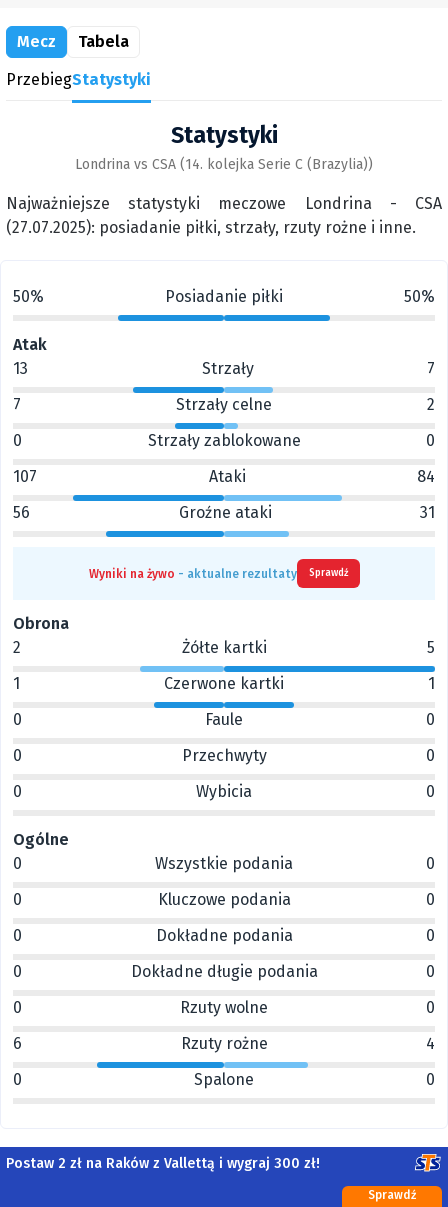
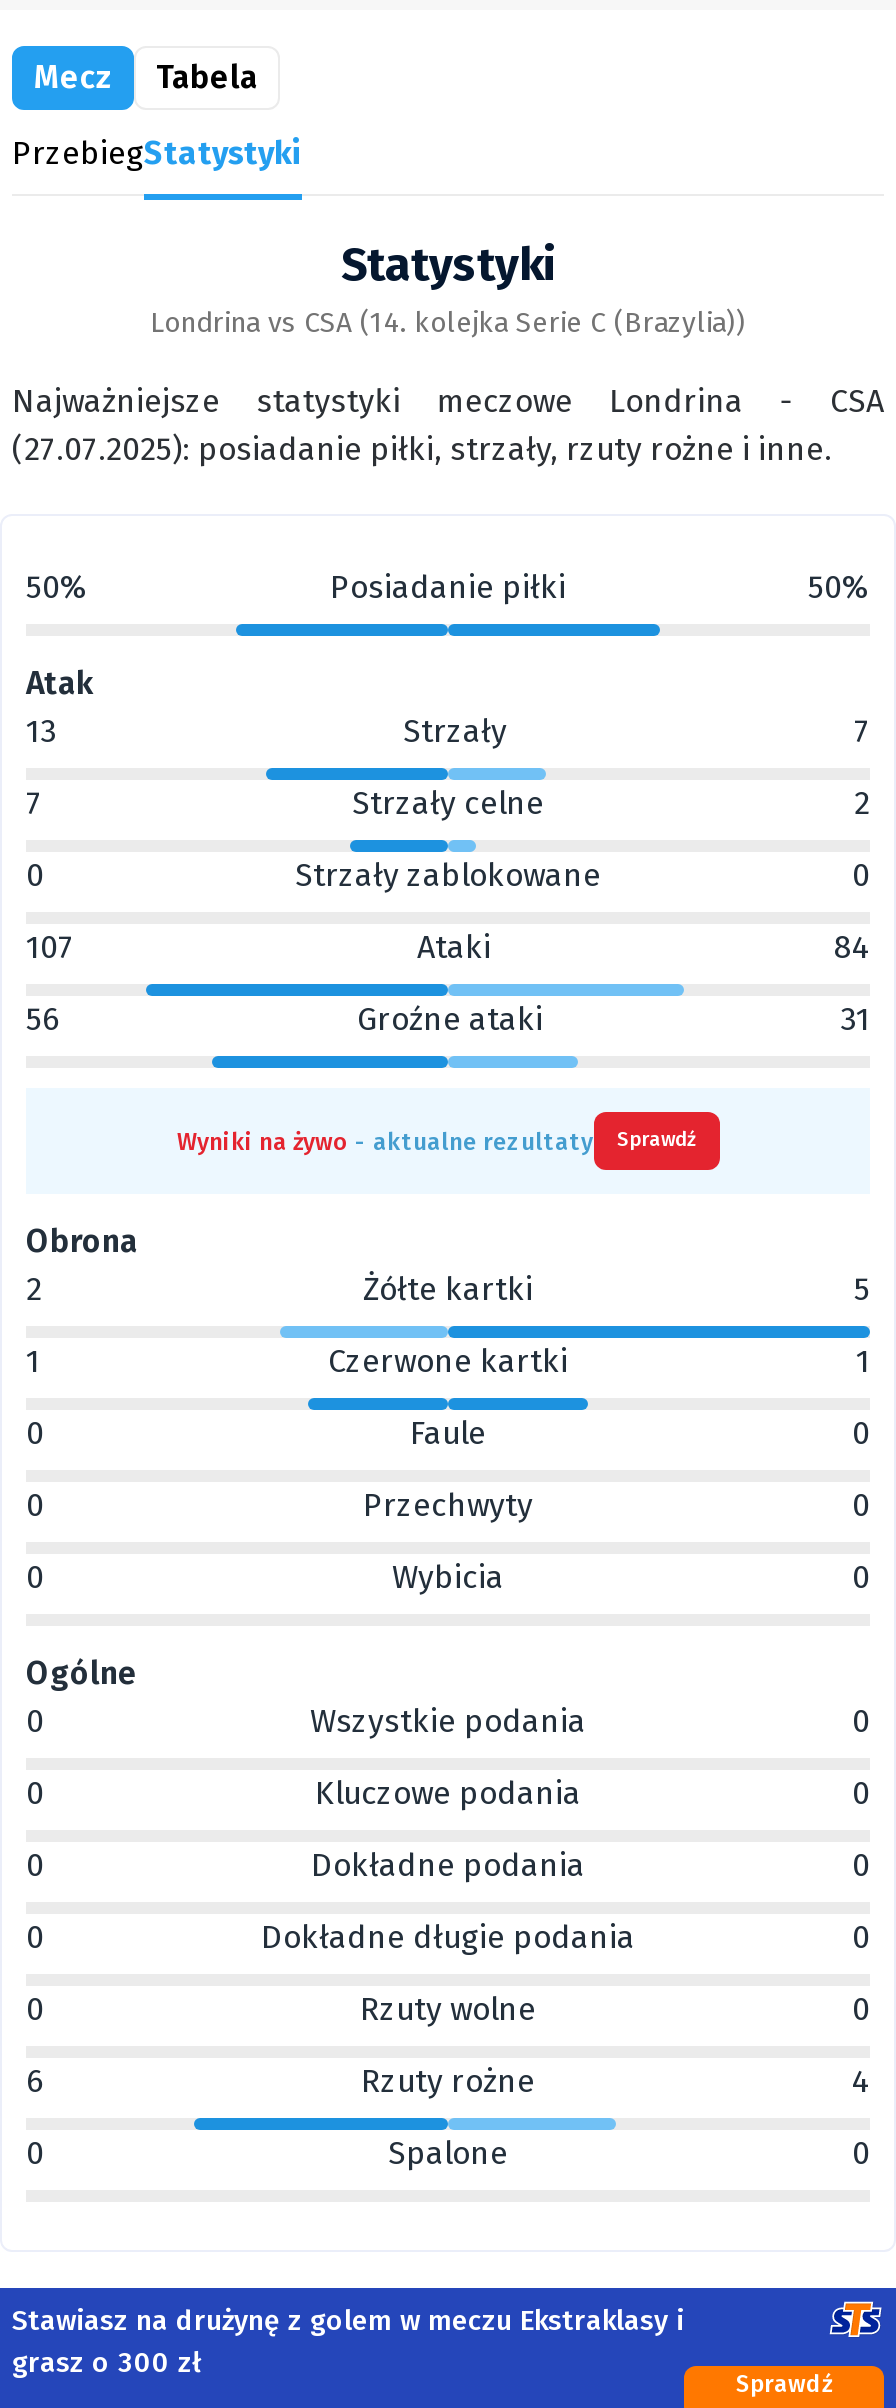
[6,1155,320,1172] Postaw 2 zł na Raków z Vallettą i wygraj 300 zł! -> [12,2304,684,2380] Stawiasz na drużynę z golem w meczu Ekstraklasy i | grasz o 300 zł

